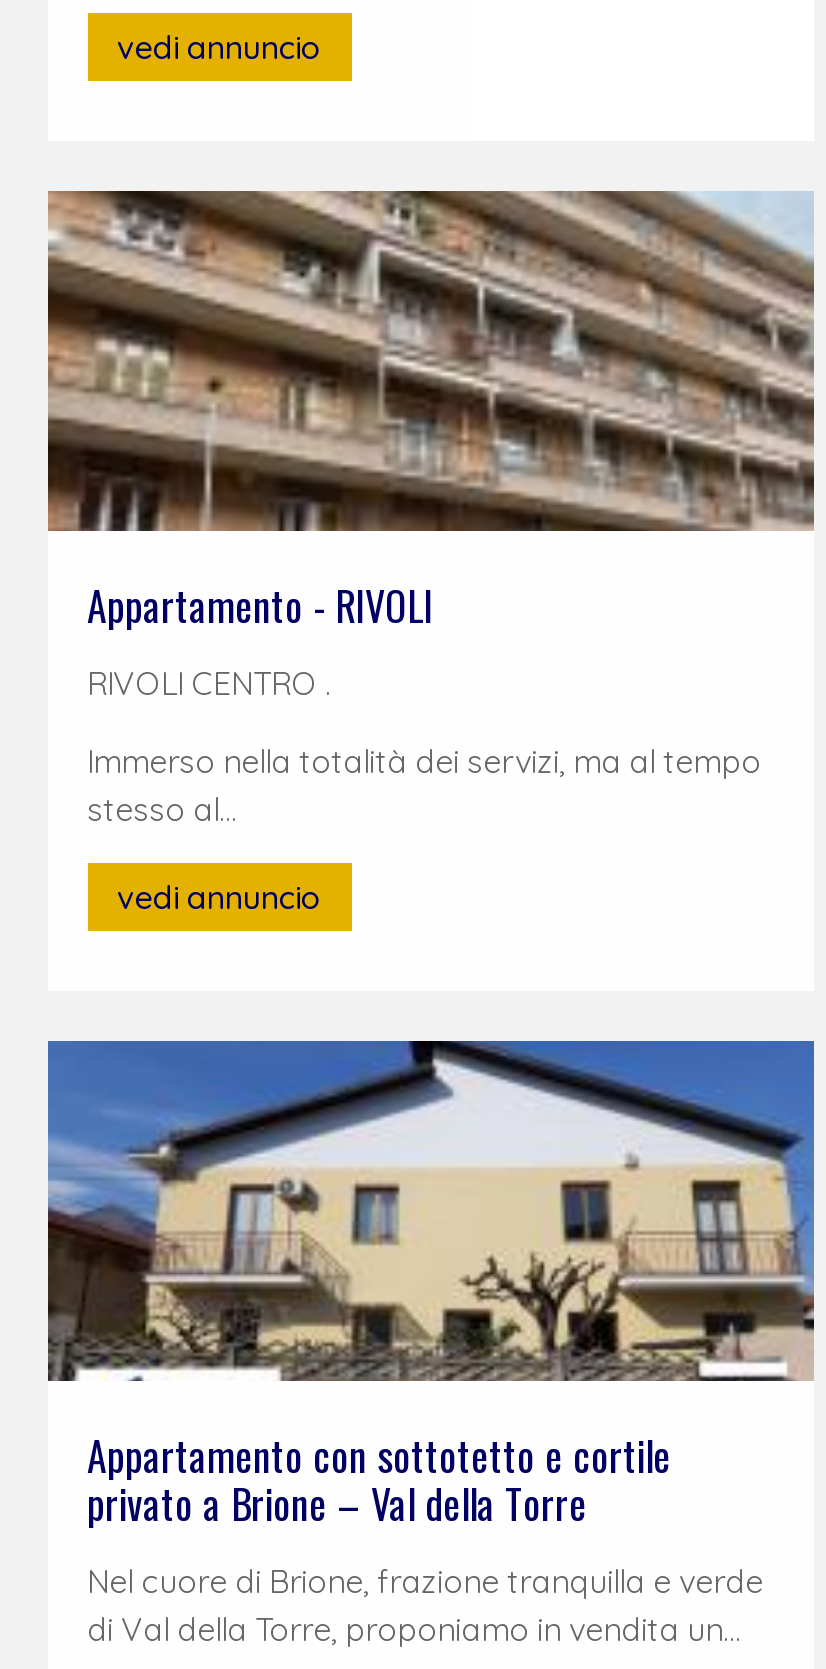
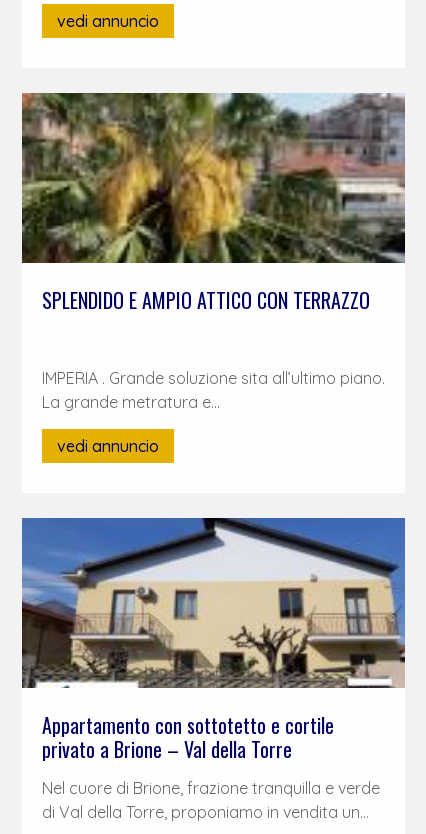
[46,189,814,829] [image] | Appartamento - RIVOLI | RIVOLI CENTRO . | Immerso nella totalità dei servizi, ma al tempo | stesso al... -> [21,92,406,412] [image] | SPLENDIDO E AMPIO ATTICO CON TERRAZZO | IMPERIA . Grande soluzione sita all’ultimo piano. | La grande metratura e...

